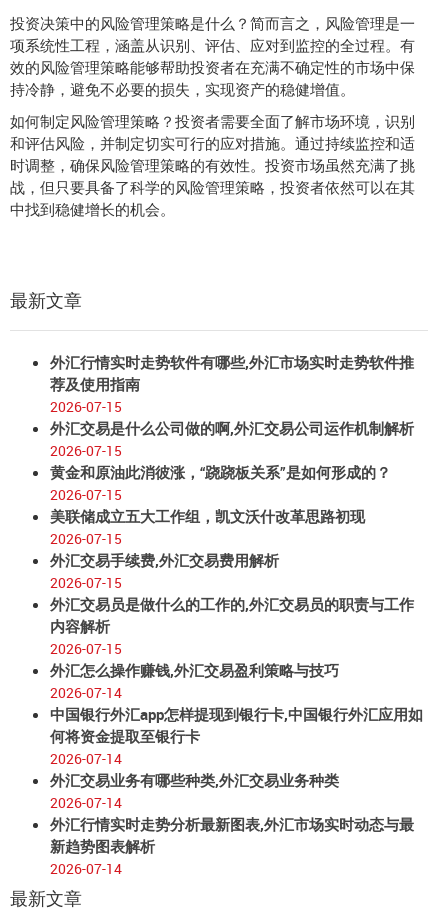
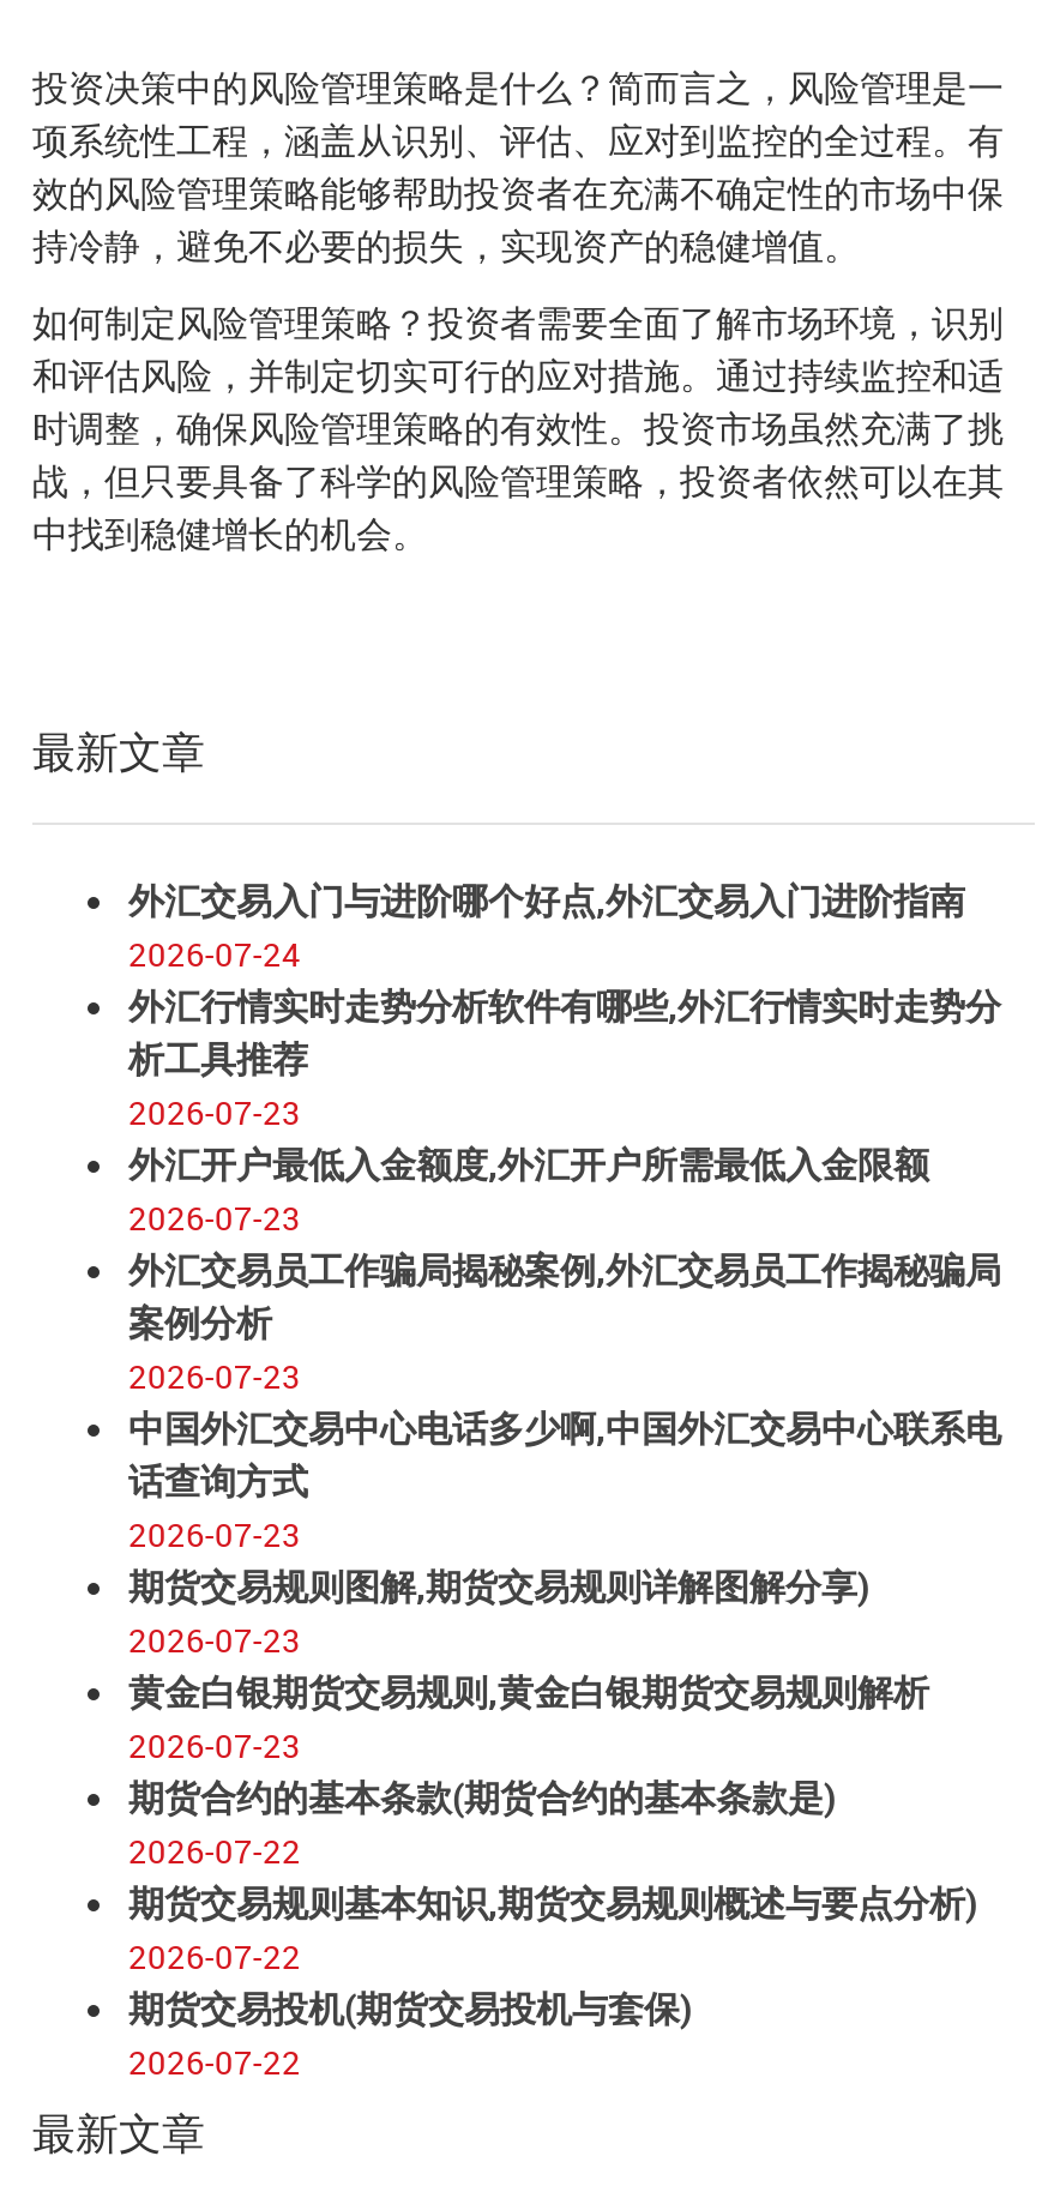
[50,352,423,878] 外汇行情实时走势软件有哪些,外汇市场实时走势软件推 | 荐及使用指南 | 2026-07-15 | 外汇交易是什么公司做的啊,外汇交易公司运作机制解析 | 2026-07-15 | 黄金和原油此消彼涨，“跷跷板关系”是如何形成的？ | 2026-07-15 | 美联储成立五大工作组，凯文沃什改革思路初现 | 2026-07-15 | 外汇交易手续费,外汇交易费用解析 | 2026-07-15 | 外汇交易员是做什么的工作的,外汇交易员的职责与工作 | 内容解析 | 2026-07-15 | 外汇怎么操作赚钱,外汇交易盈利策略与技巧 | 2026-07-14 | 中国银行外汇app怎样提现到银行卡,中国银行外汇应用如 | 何将资金提取至银行卡 | 2026-07-14 | 外汇交易业务有哪些种类,外汇交易业务种类 | 2026-07-14 | 外汇行情实时走势分析最新图表,外汇市场实时动态与最 | 新趋势图表解析 | 2026-07-14 -> [128,875,1001,2084] 外汇交易入门与进阶哪个好点,外汇交易入门进阶指南 | 2026-07-24 | 外汇行情实时走势分析软件有哪些,外汇行情实时走势分 | 析工具推荐 | 2026-07-23 | 外汇开户最低入金额度,外汇开户所需最低入金限额 | 2026-07-23 | 外汇交易员工作骗局揭秘案例,外汇交易员工作揭秘骗局 | 案例分析 | 2026-07-23 | 中国外汇交易中心电话多少啊,中国外汇交易中心联系电 | 话查询方式 | 2026-07-23 | 期货交易规则图解,期货交易规则详解图解分享) | 2026-07-23 | 黄金白银期货交易规则,黄金白银期货交易规则解析 | 2026-07-23 | 期货合约的基本条款(期货合约的基本条款是) | 2026-07-22 | 期货交易规则基本知识,期货交易规则概述与要点分析) | 2026-07-22 | 期货交易投机(期货交易投机与套保) | 2026-07-22

